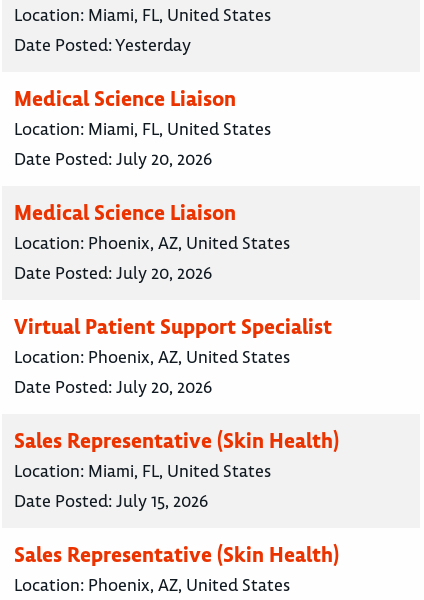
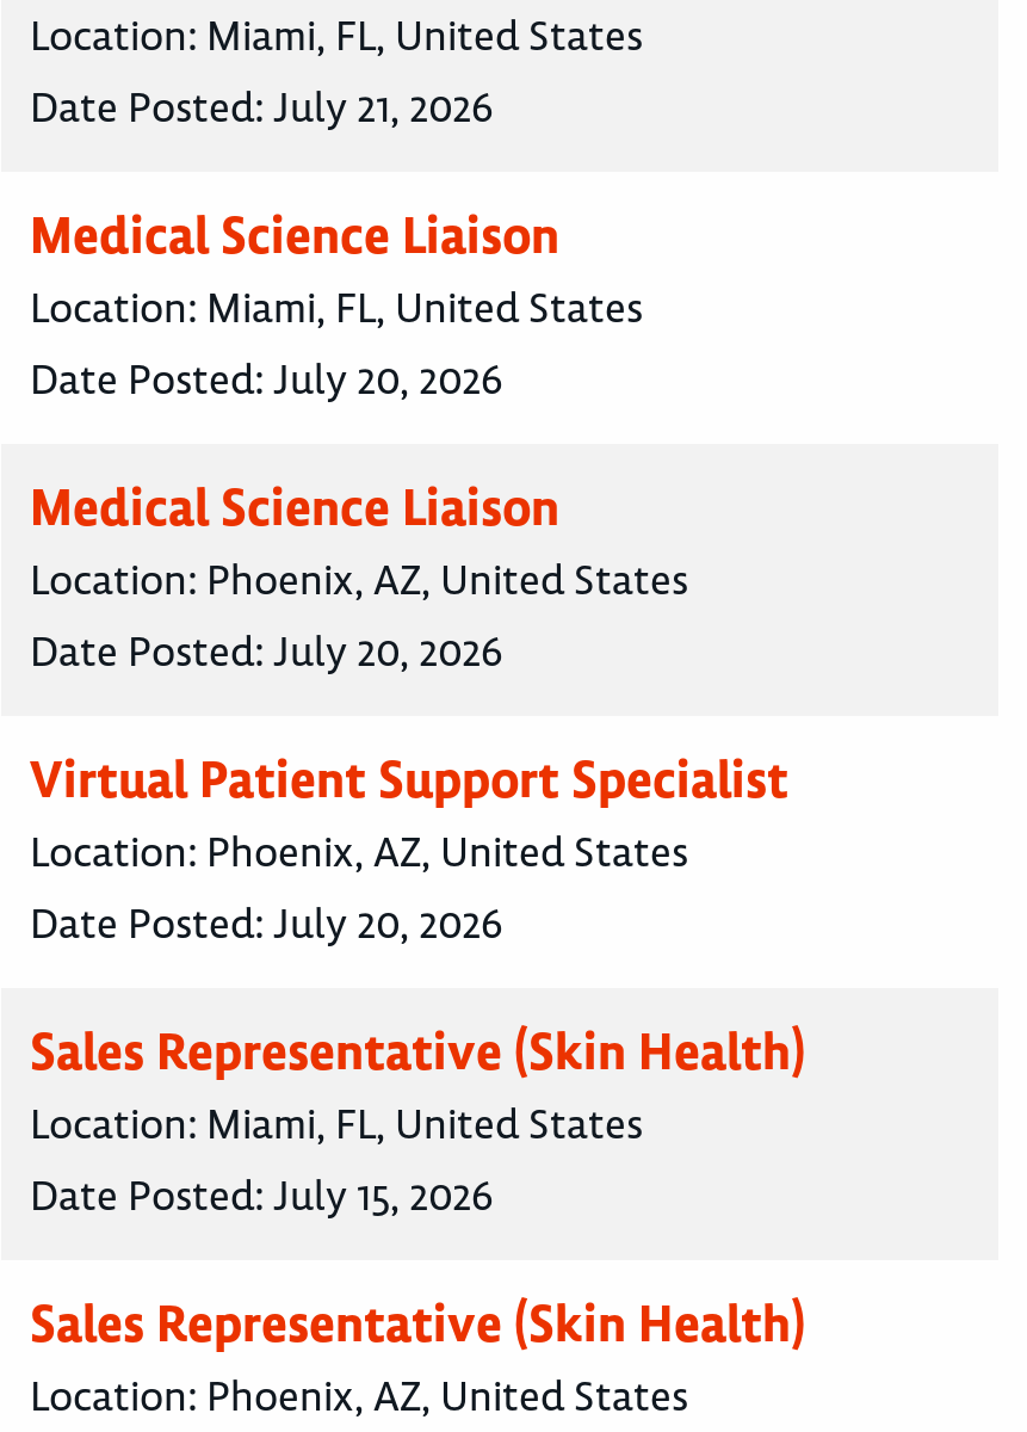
[14,34,191,56] Date Posted: Yesterday -> [30,81,493,134] Date Posted: July 21, 2026

